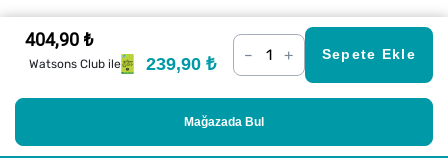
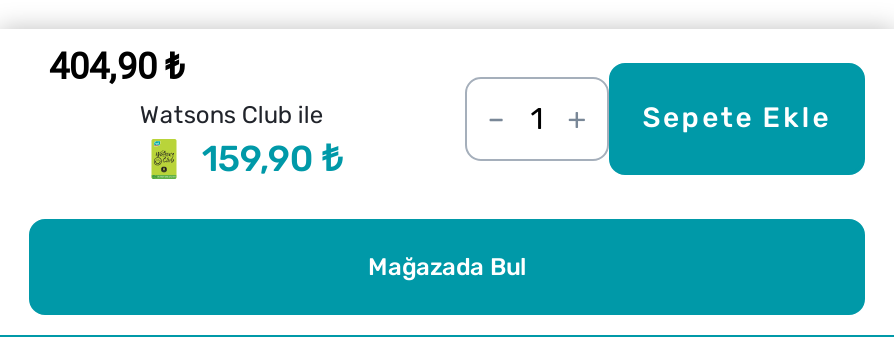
[146,53,216,75] 239,90 ₺ -> [202,137,342,181] 159,90 ₺

